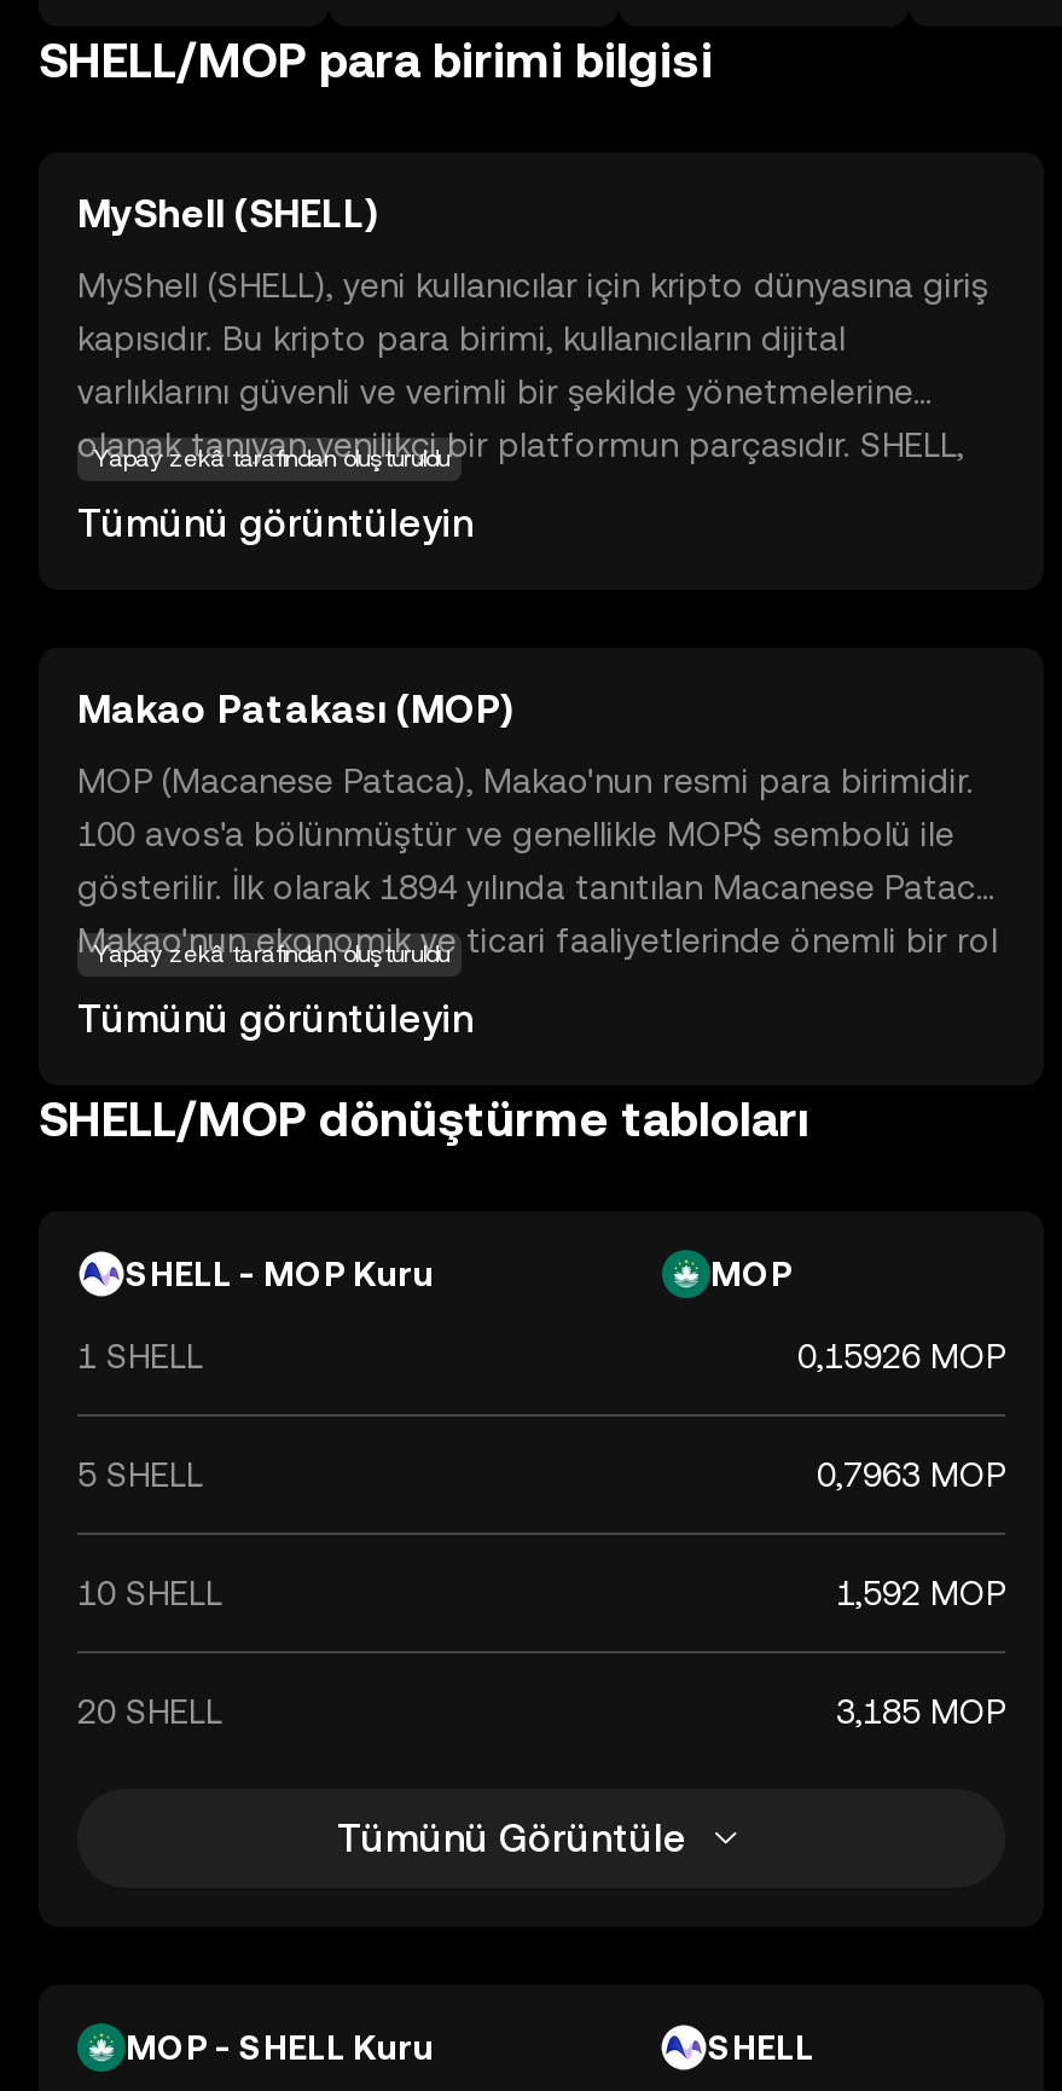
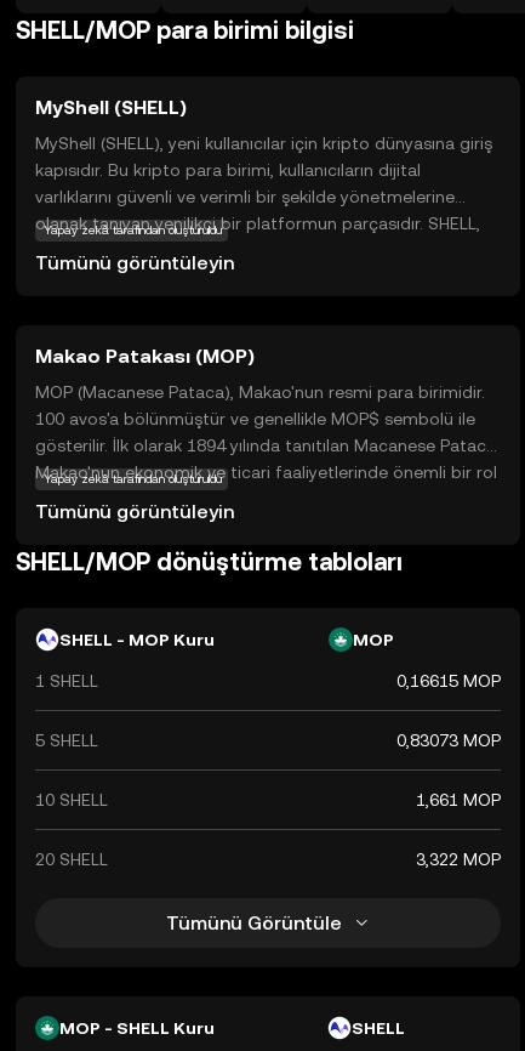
[797,1337,1005,1375] 0,15926 MOP -> [396,671,501,691] 0,16615 MOP
[817,1455,1005,1494] 0,7963 MOP -> [396,731,501,750] 0,83073 MOP
[836,1574,1005,1612] 1,592 MOP -> [416,790,501,809] 1,661 MOP
[836,1692,1005,1731] 3,185 MOP -> [416,850,501,869] 3,322 MOP

